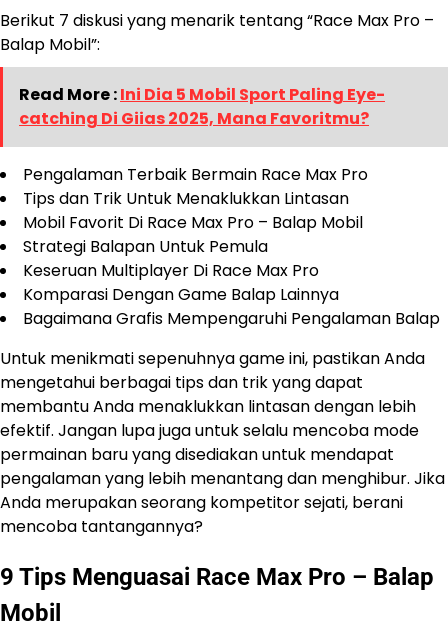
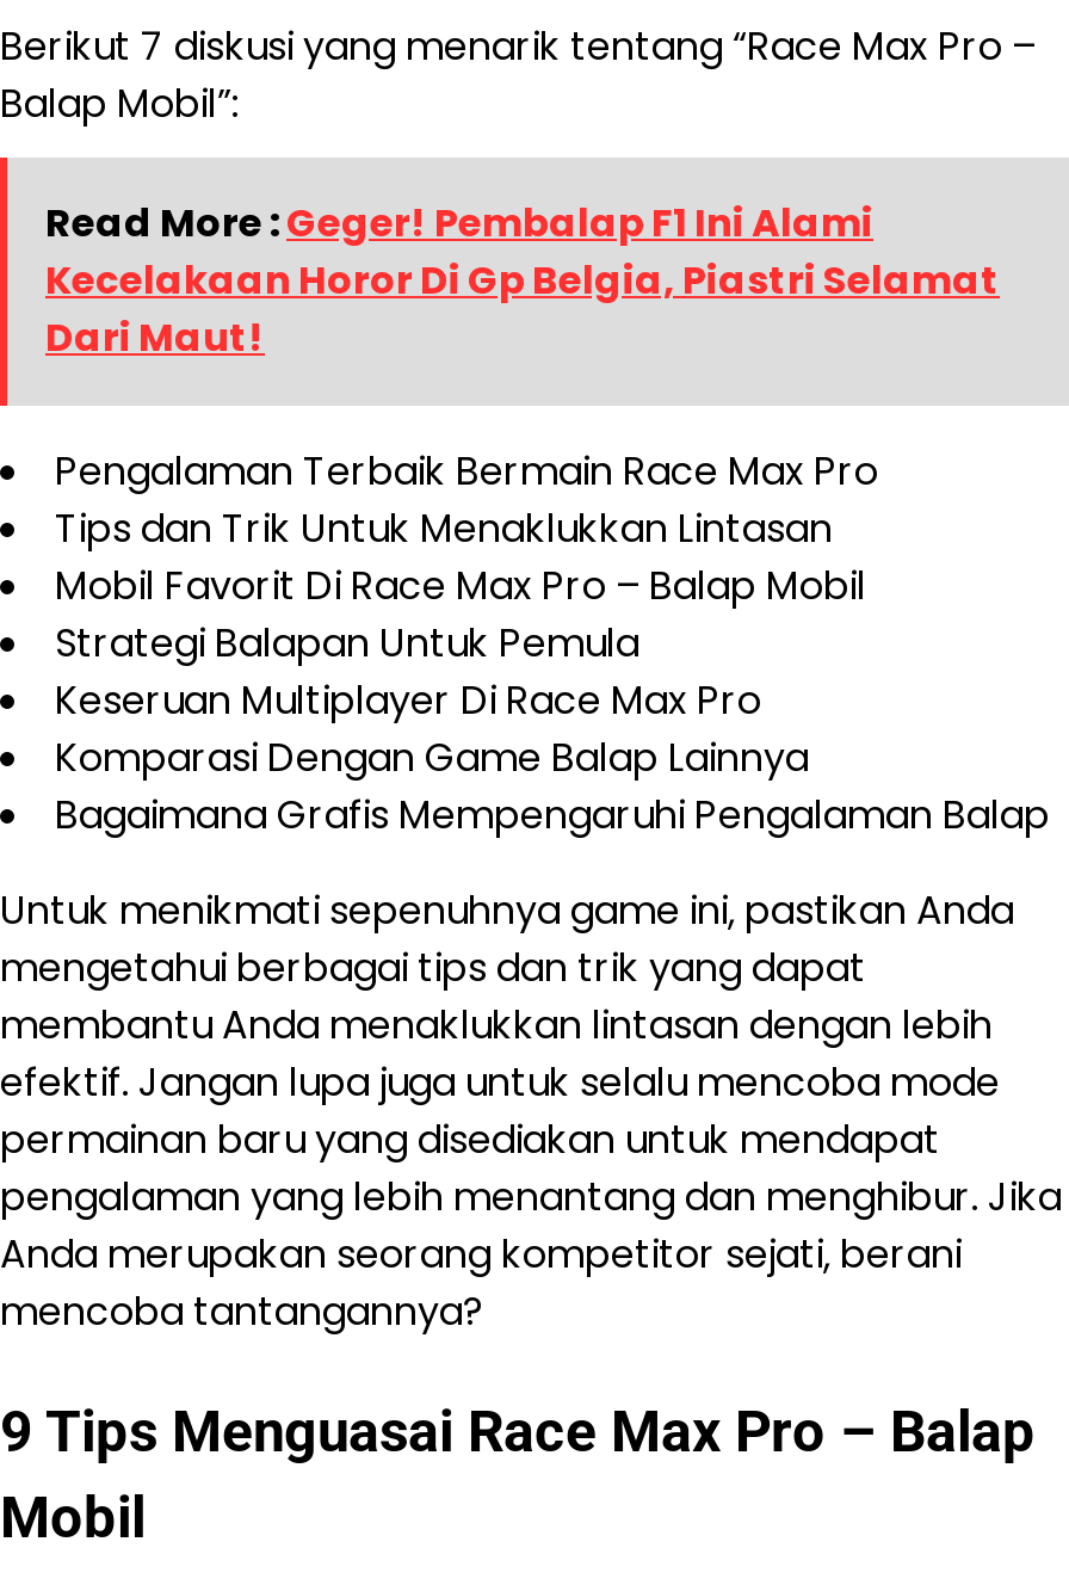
[19,83,385,130] Read More : Ini Dia 5 Mobil Sport Paling Eye- | catching Di Giias 2025, Mana Favoritmu? -> [45,195,1000,365] Read More :Geger! Pembalap F1 Ini Alami | Kecelakaan Horor Di Gp Belgia, Piastri Selamat | Dari Maut!

